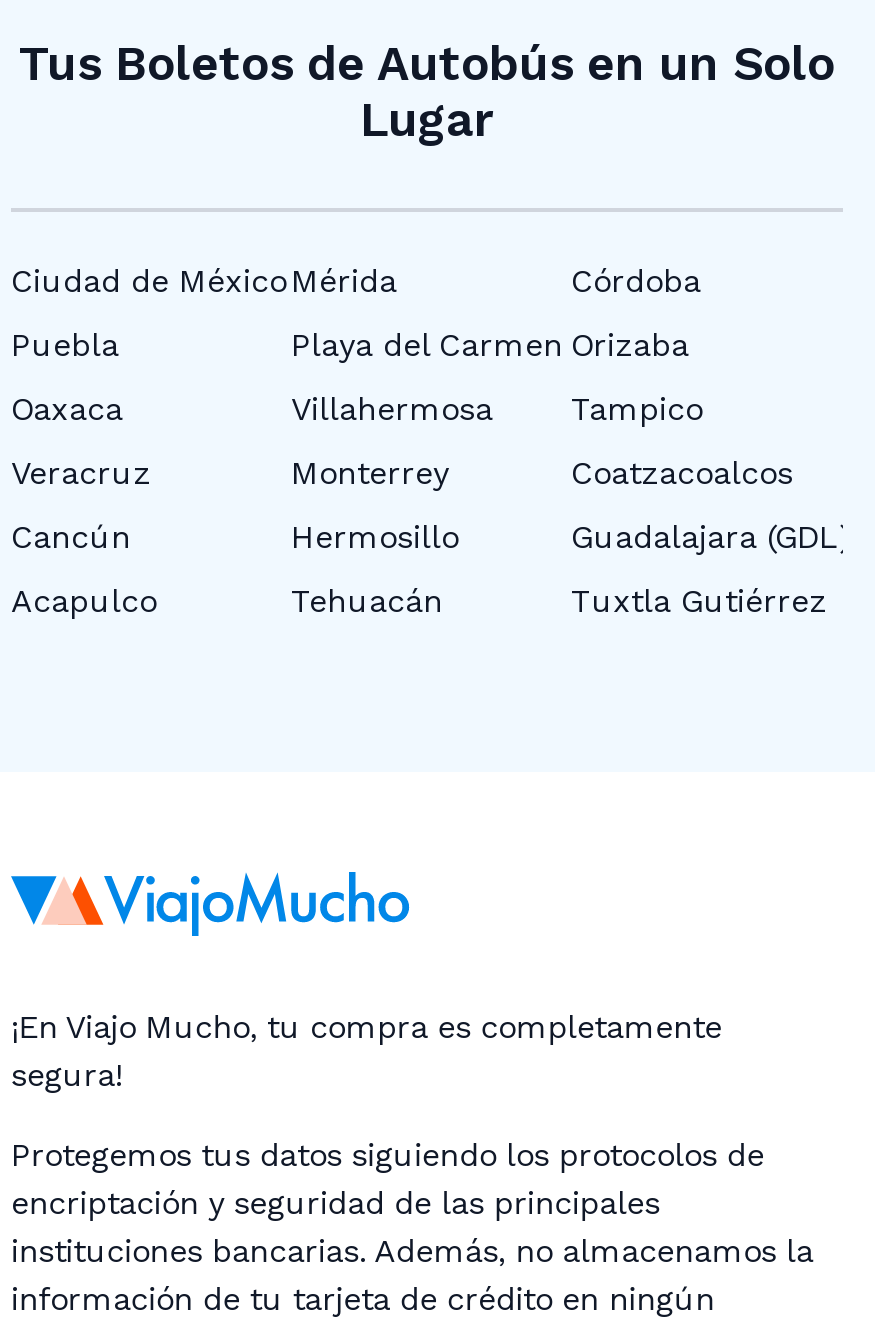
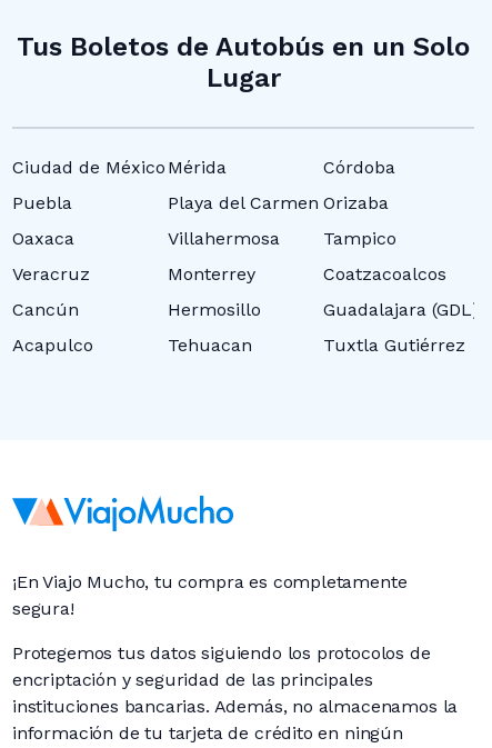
[291,582,443,620] Tehuacán -> [168,334,252,356] Tehuacan

